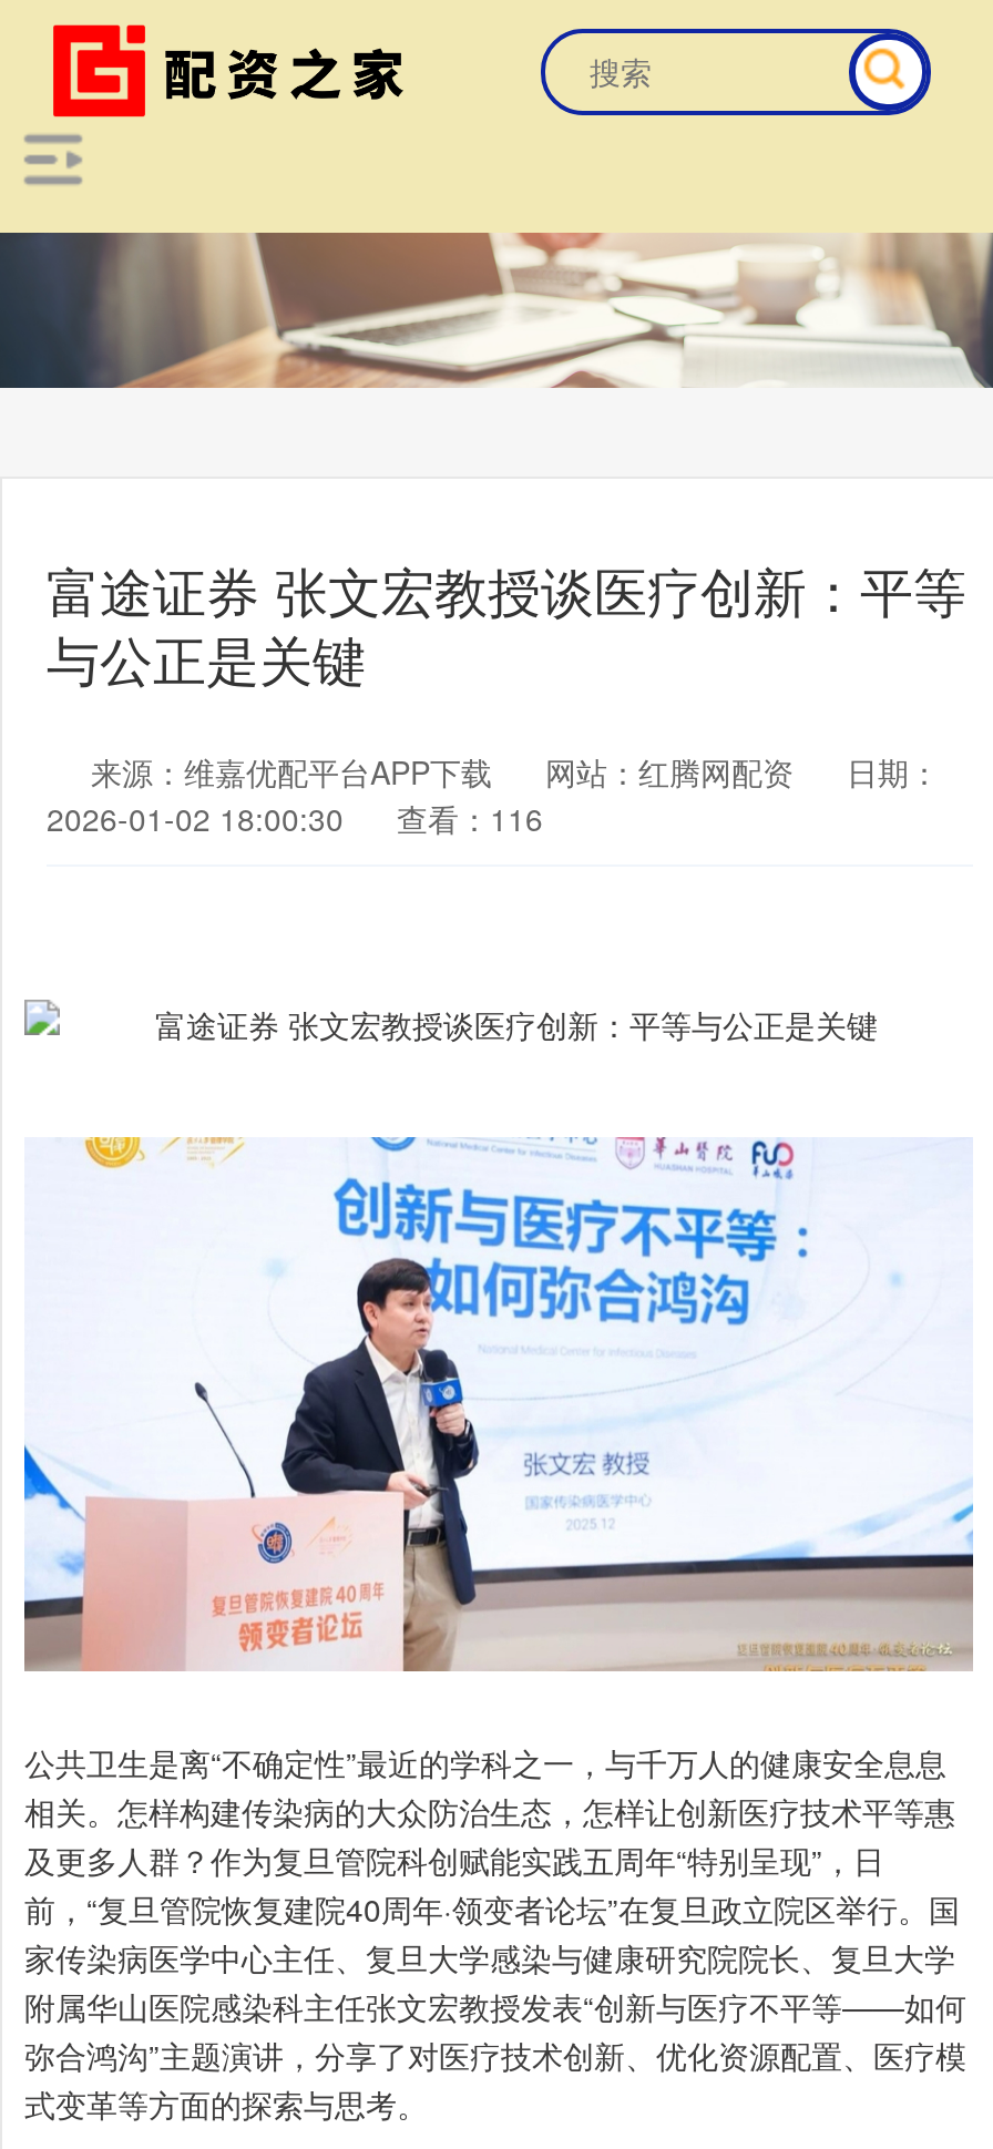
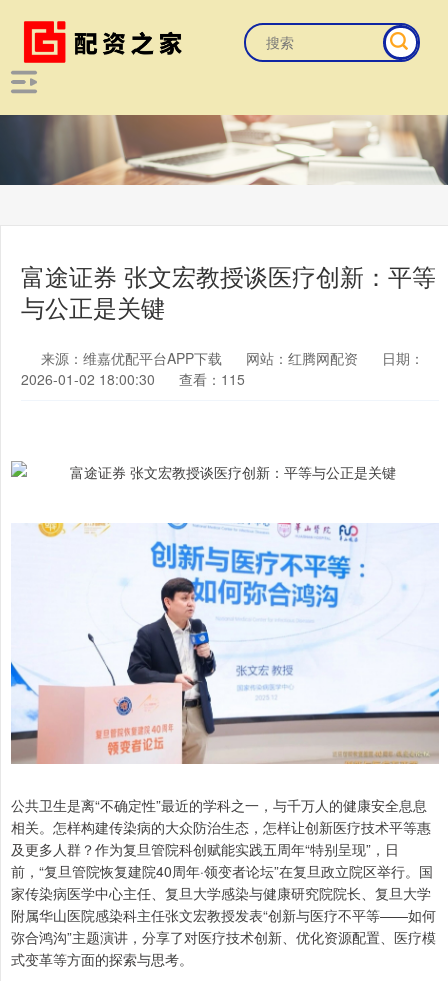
[47,796,543,840] 2026-01-02 18:00:30 查看：116 -> [21,369,245,389] 2026-01-02 18:00:30 查看：115

